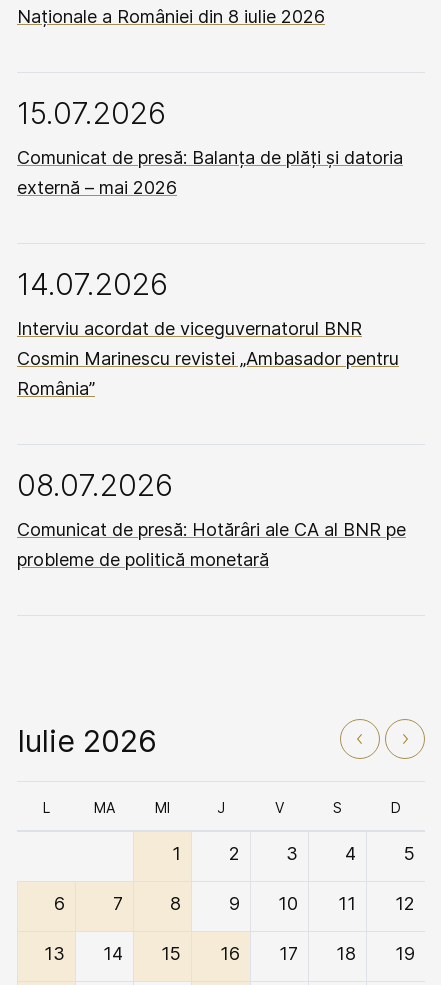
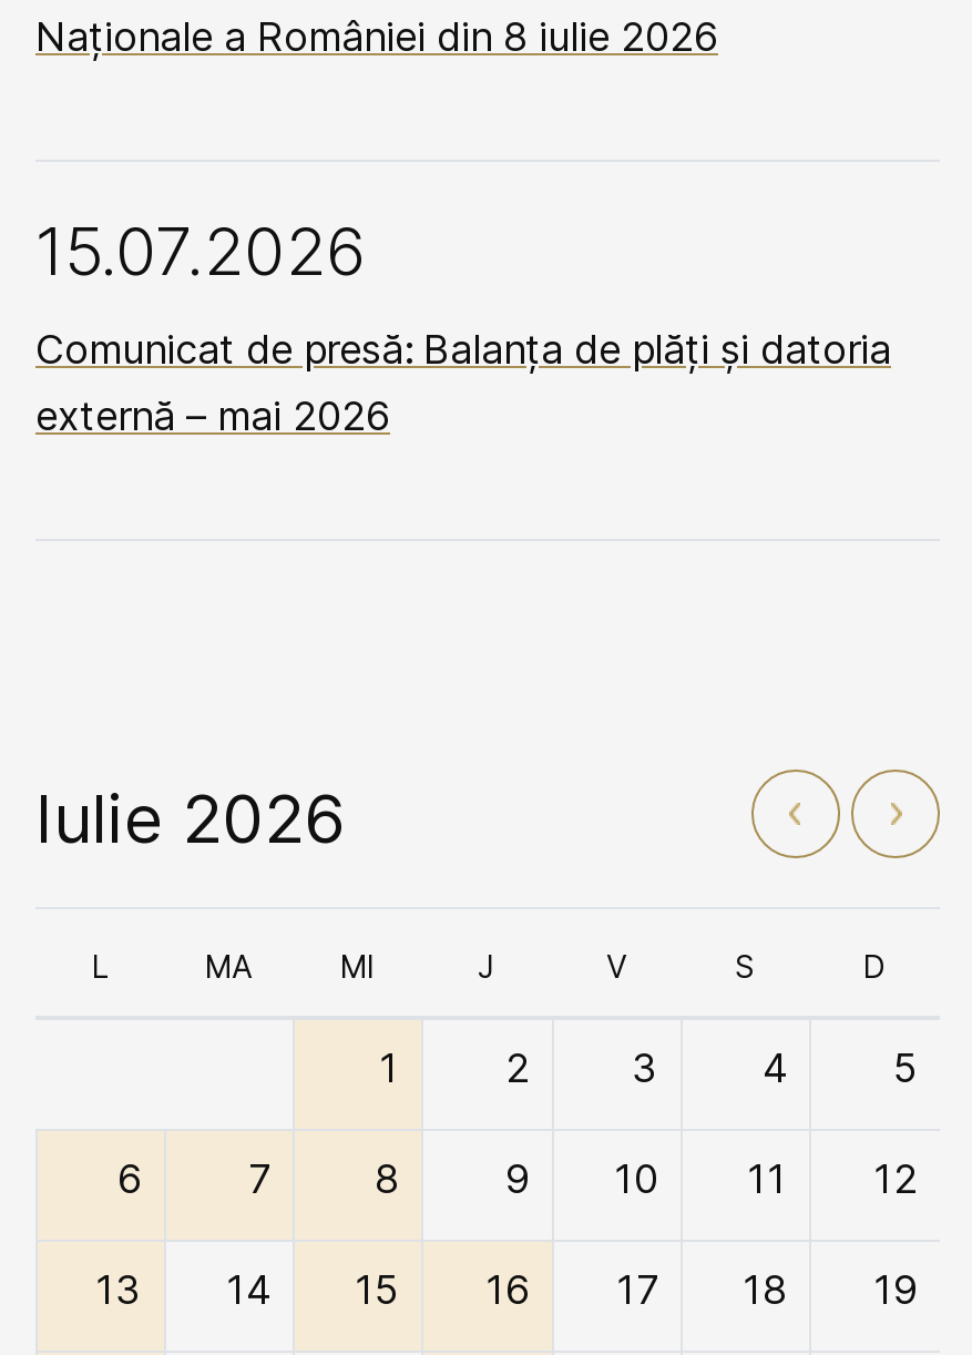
[17,266,406,570] 14.07.2026 | Interviu acordat de viceguvernatorul BNR | Cosmin Marinescu revistei „Ambasador pentru | România” | 08.07.2026 | Comunicat de presă: Hotărâri ale CA al BNR pe | probleme de politică monetară -> none

